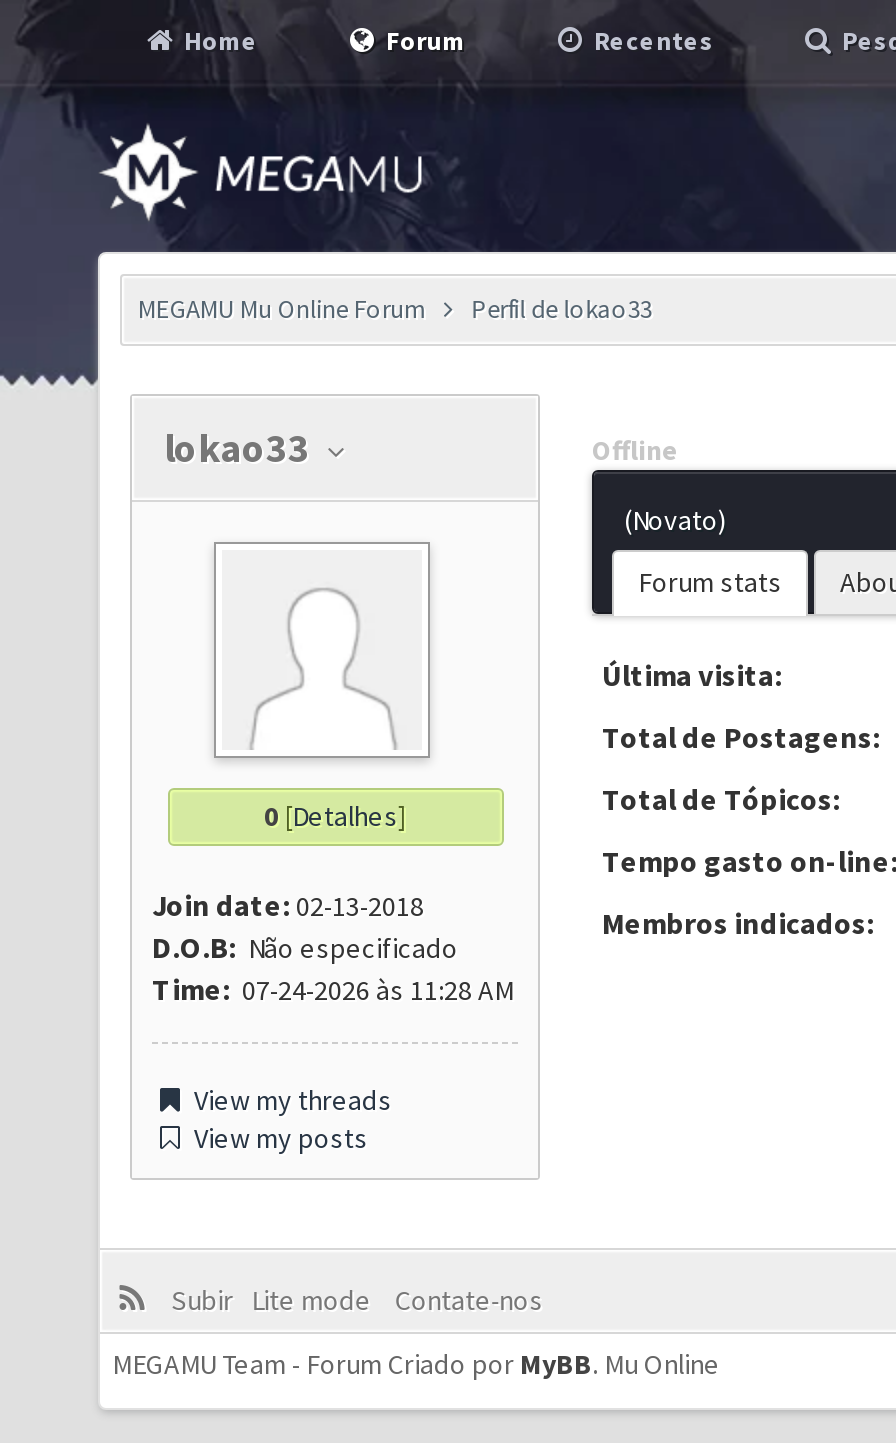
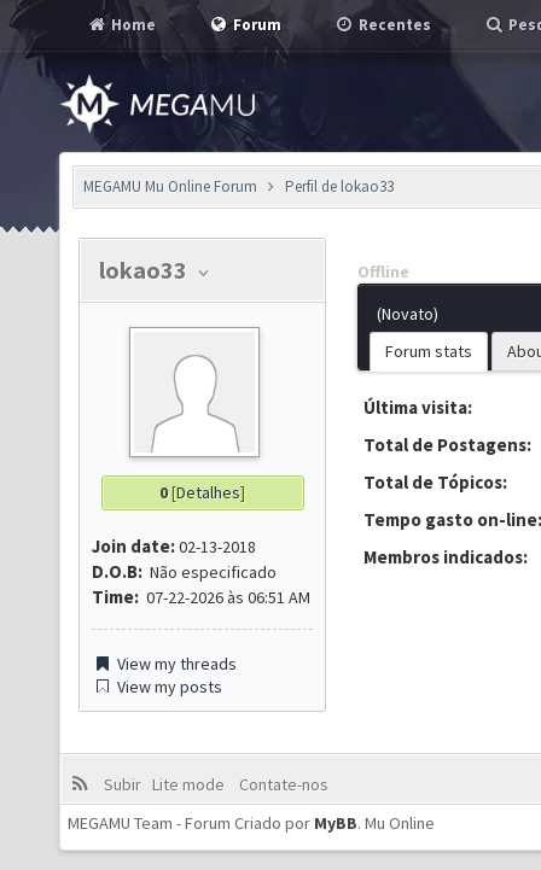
[152,970,514,1008] Time: 07-24-2026 às 11:28 AM -> [92,585,310,608] Time: 07-22-2026 às 06:51 AM

